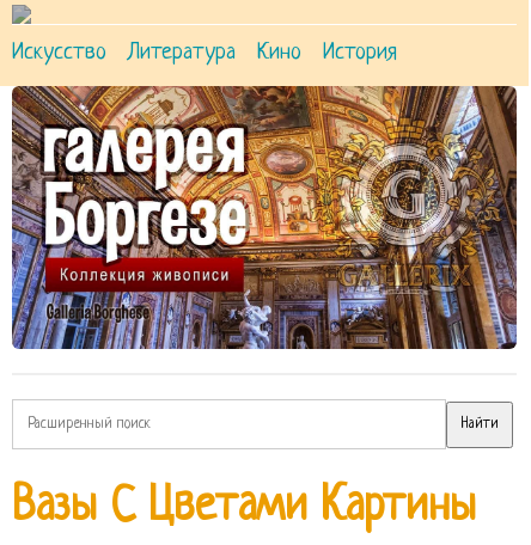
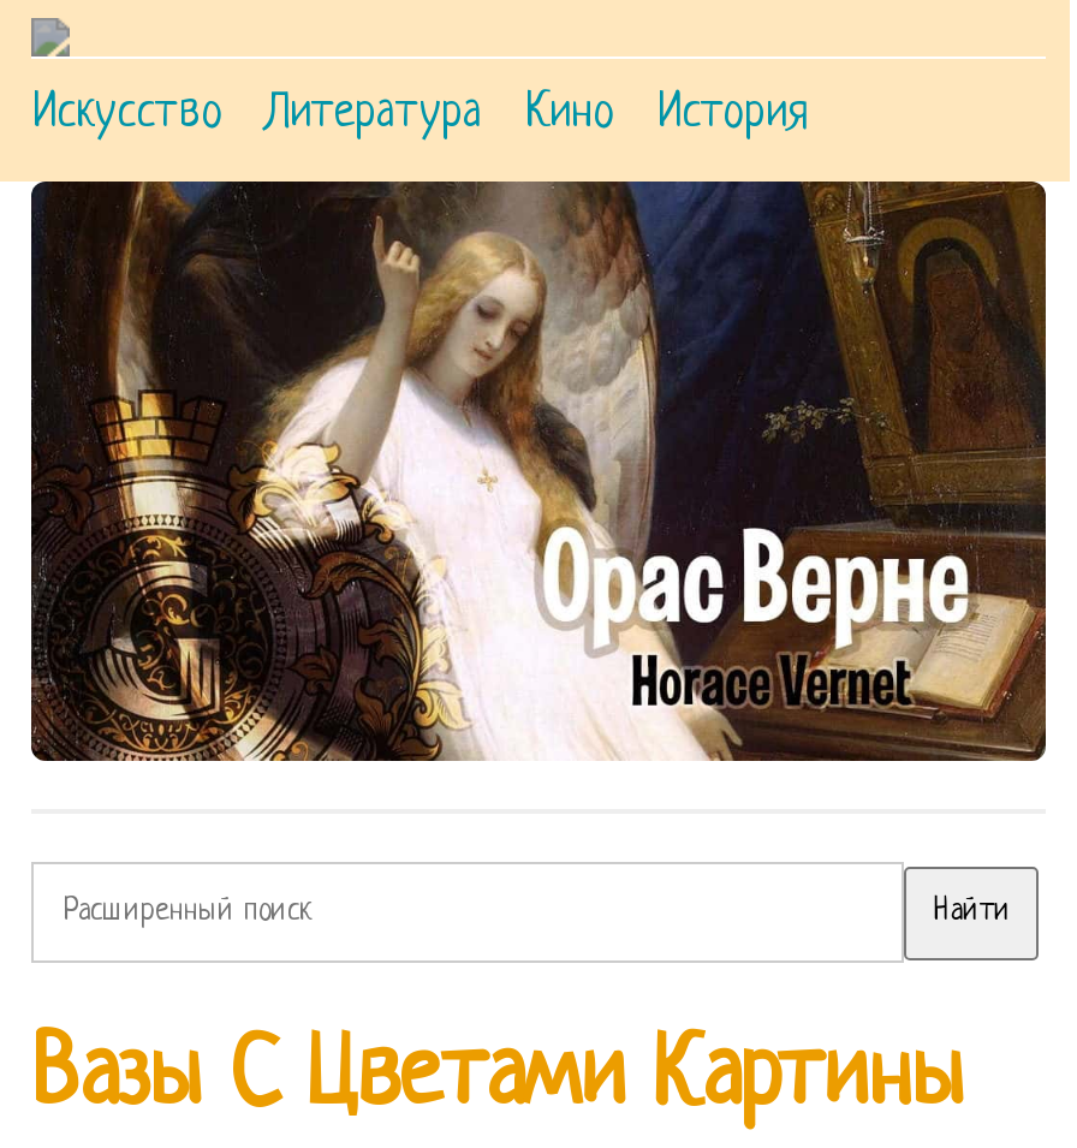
[11,85,518,350] [image] -> [29,179,1048,763] [image]

